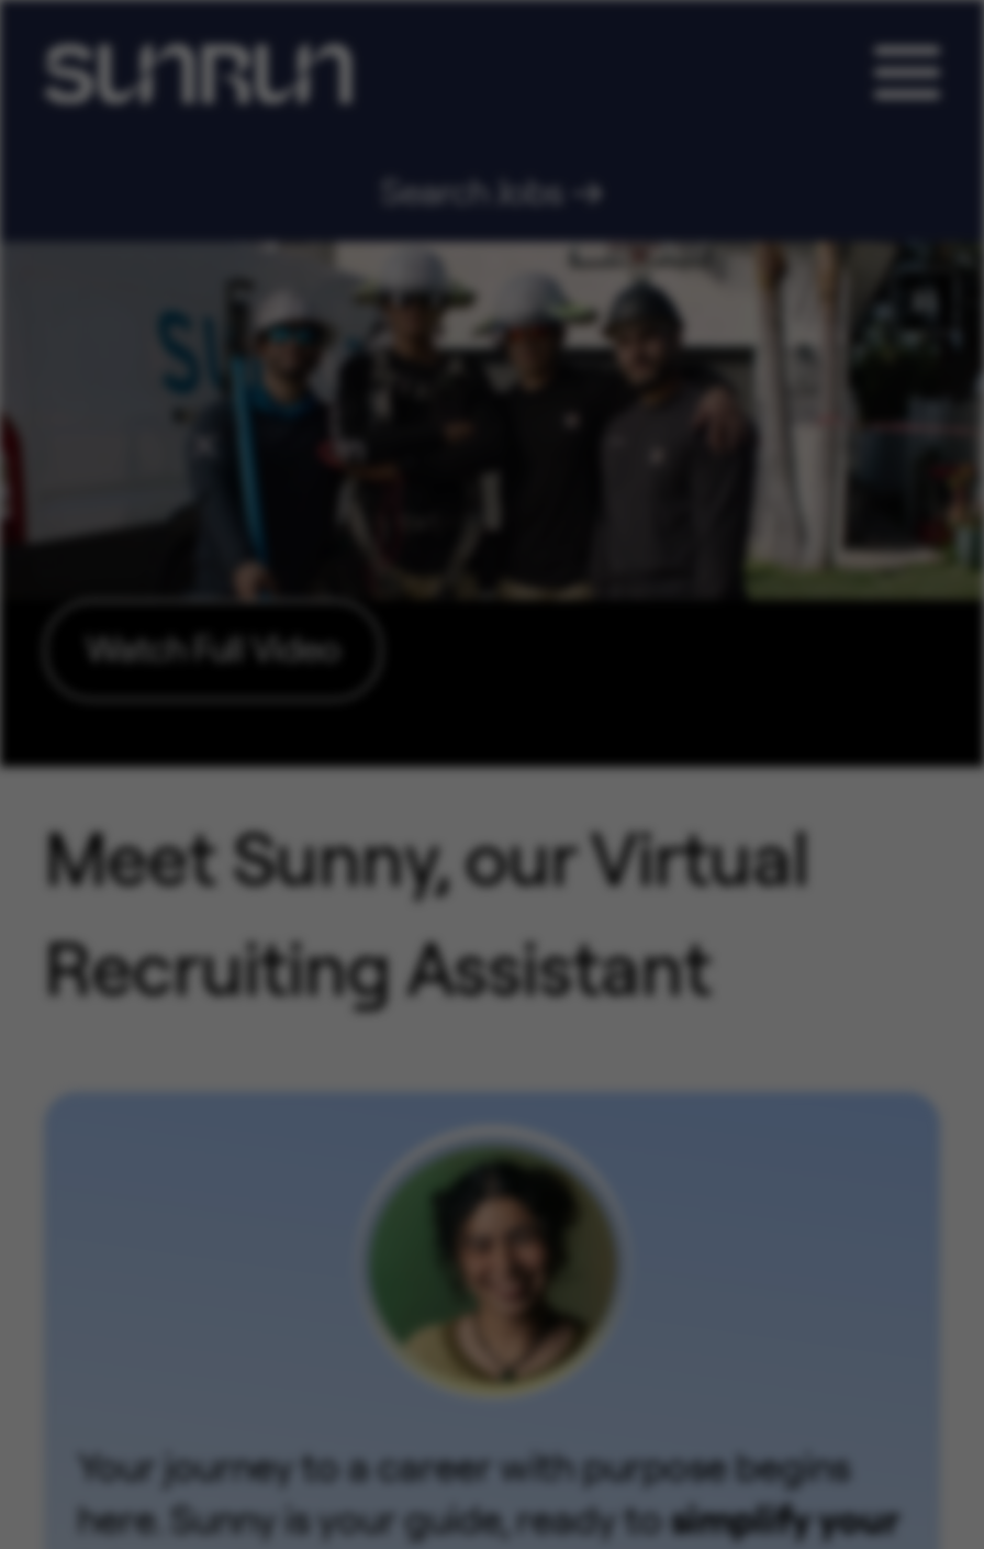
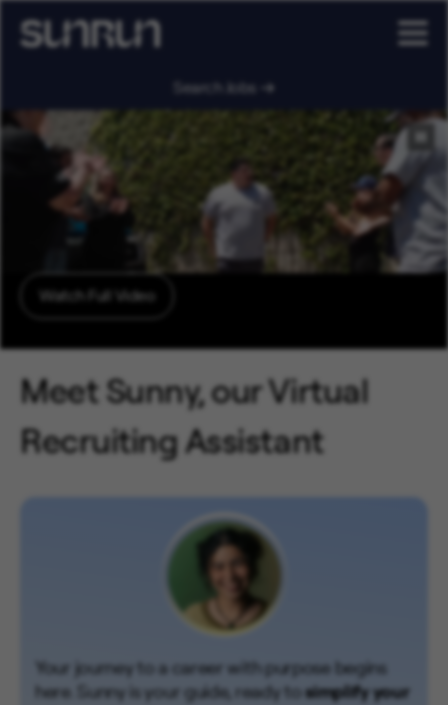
[7,237,977,604] [image] -> [3,108,445,275] [image]

